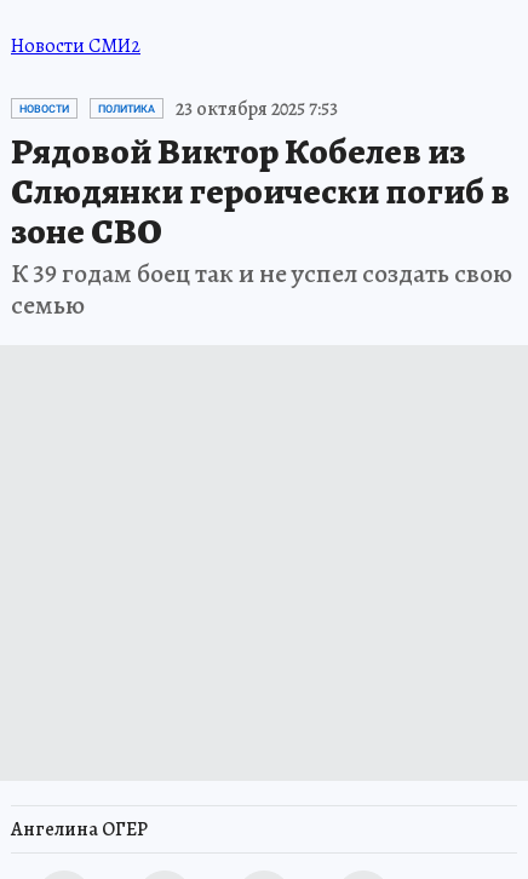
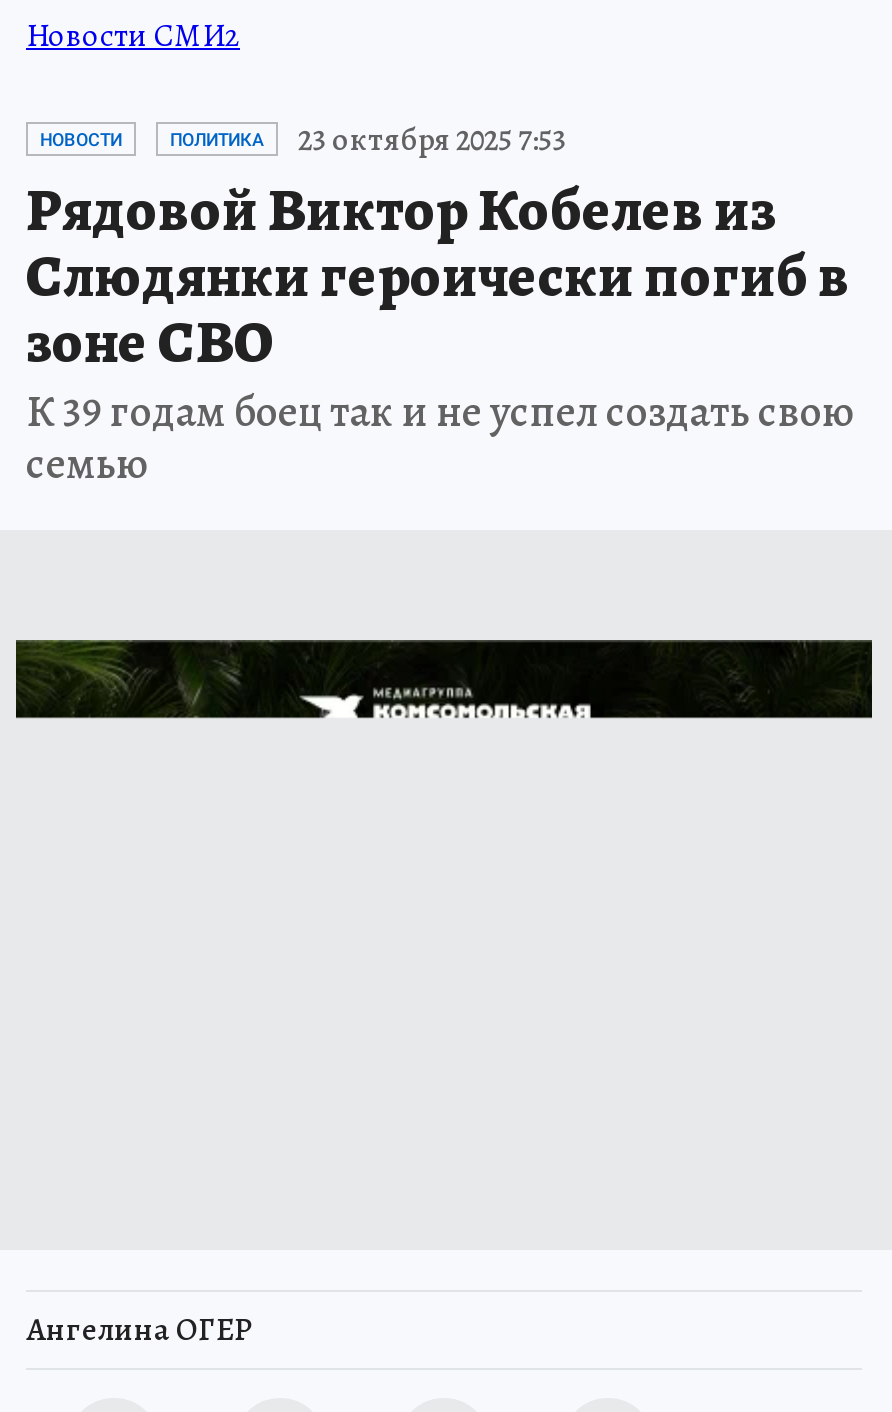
none -> [14,638,874,720] [image]

